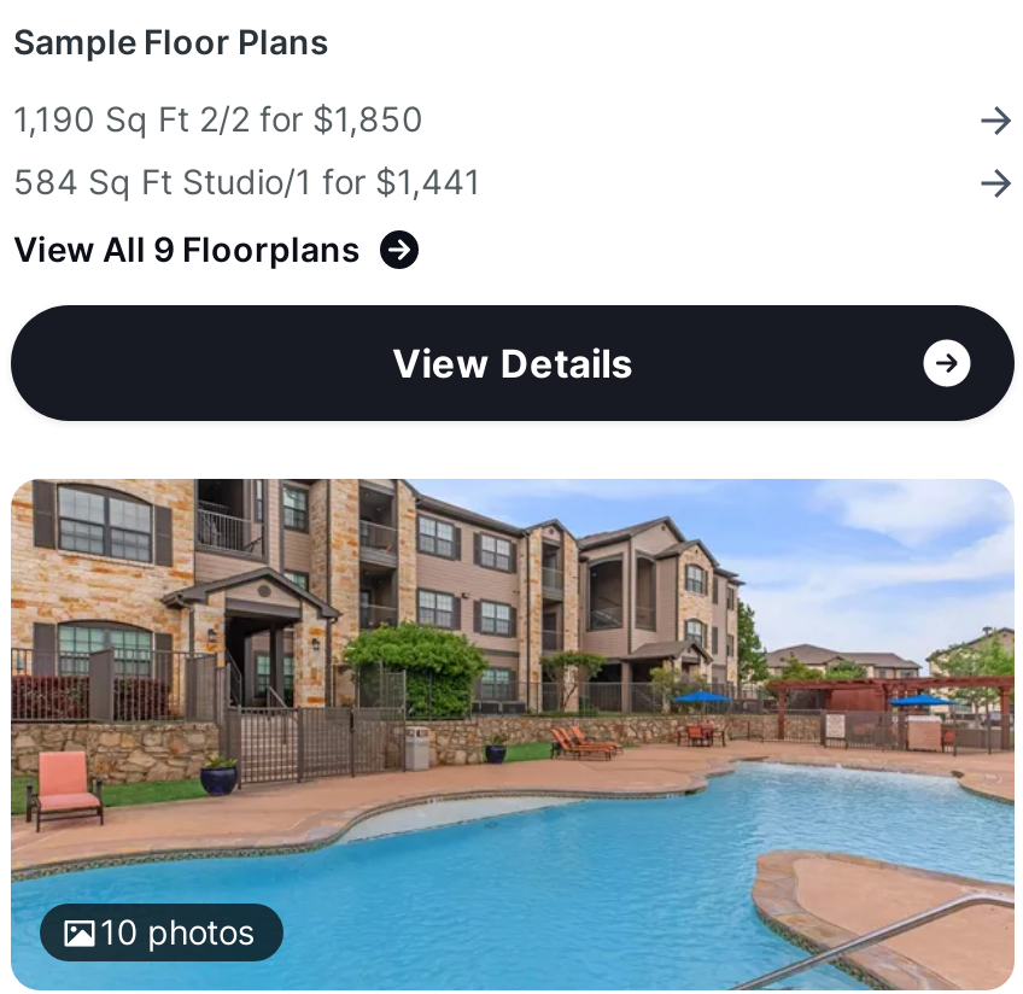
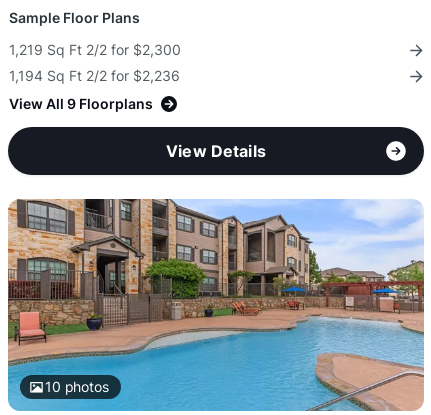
[13,98,423,139] 1,190 Sq Ft 2/2 for $1,850 -> [9,41,181,58] 1,219 Sq Ft 2/2 for $2,300
[13,161,481,202] 584 Sq Ft Studio/1 for $1,441 -> [9,67,180,84] 1,194 Sq Ft 2/2 for $2,236

